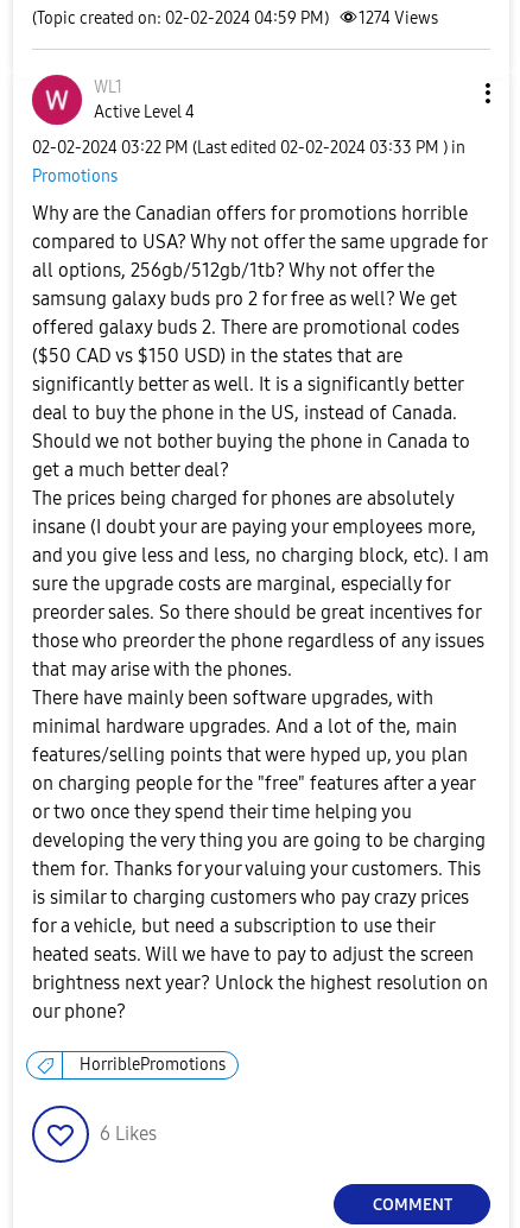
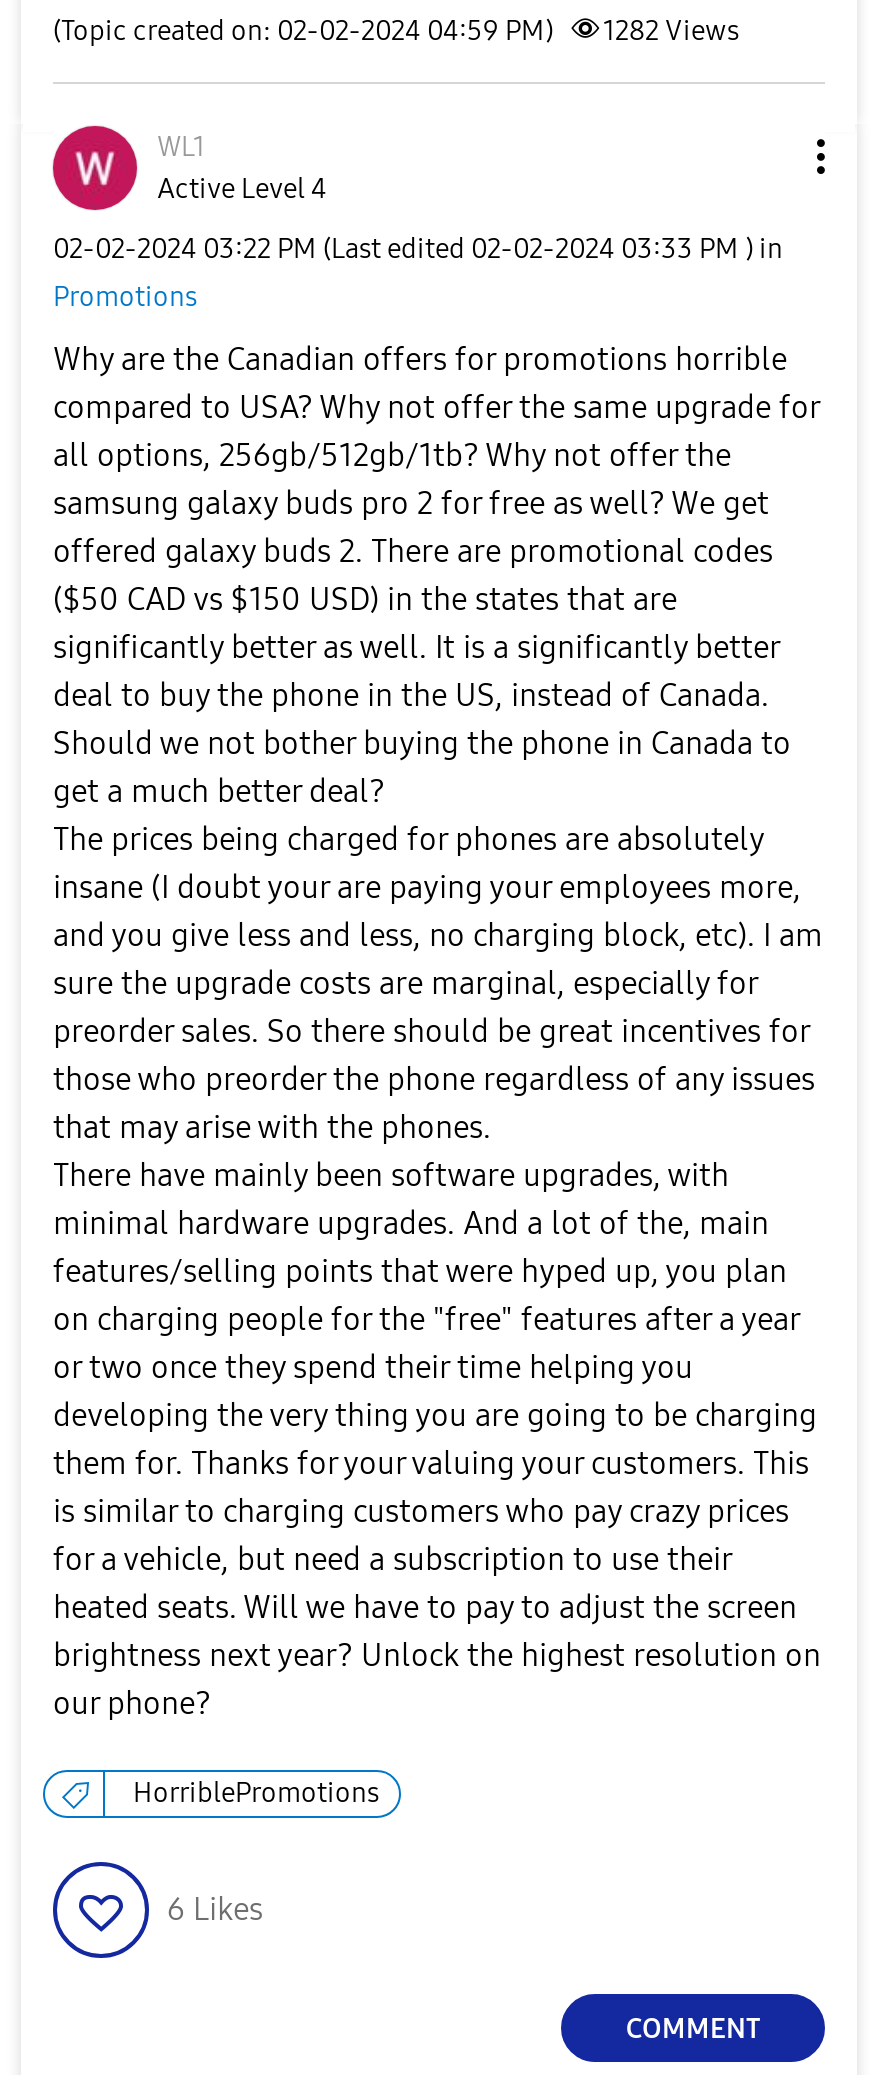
[32,8,438,29] (Topic created on: 02-02-2024 04:59 PM) 1274 Views -> [53,14,739,48] (Topic created on: 02-02-2024 04:59 PM) 1282 Views

